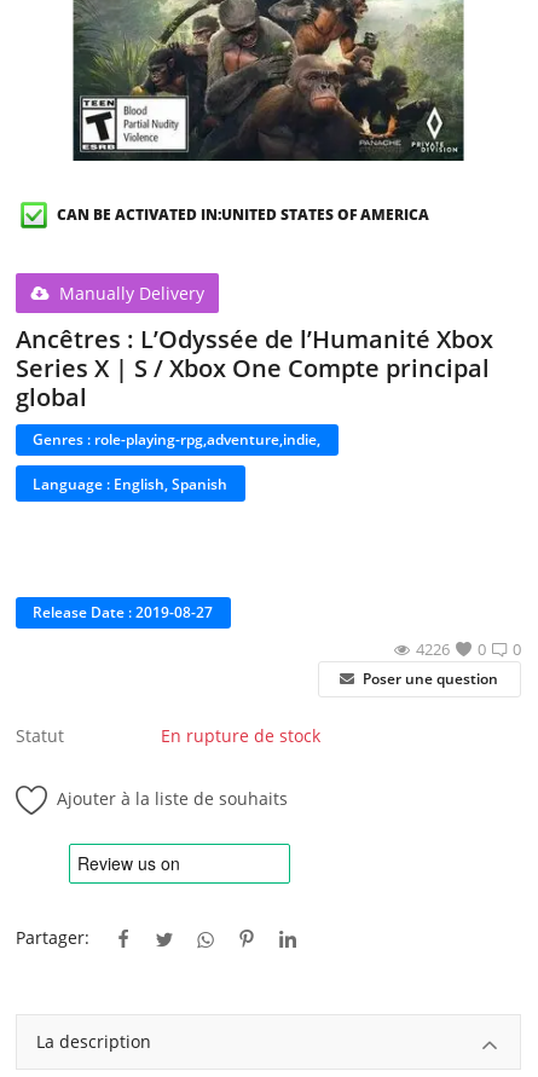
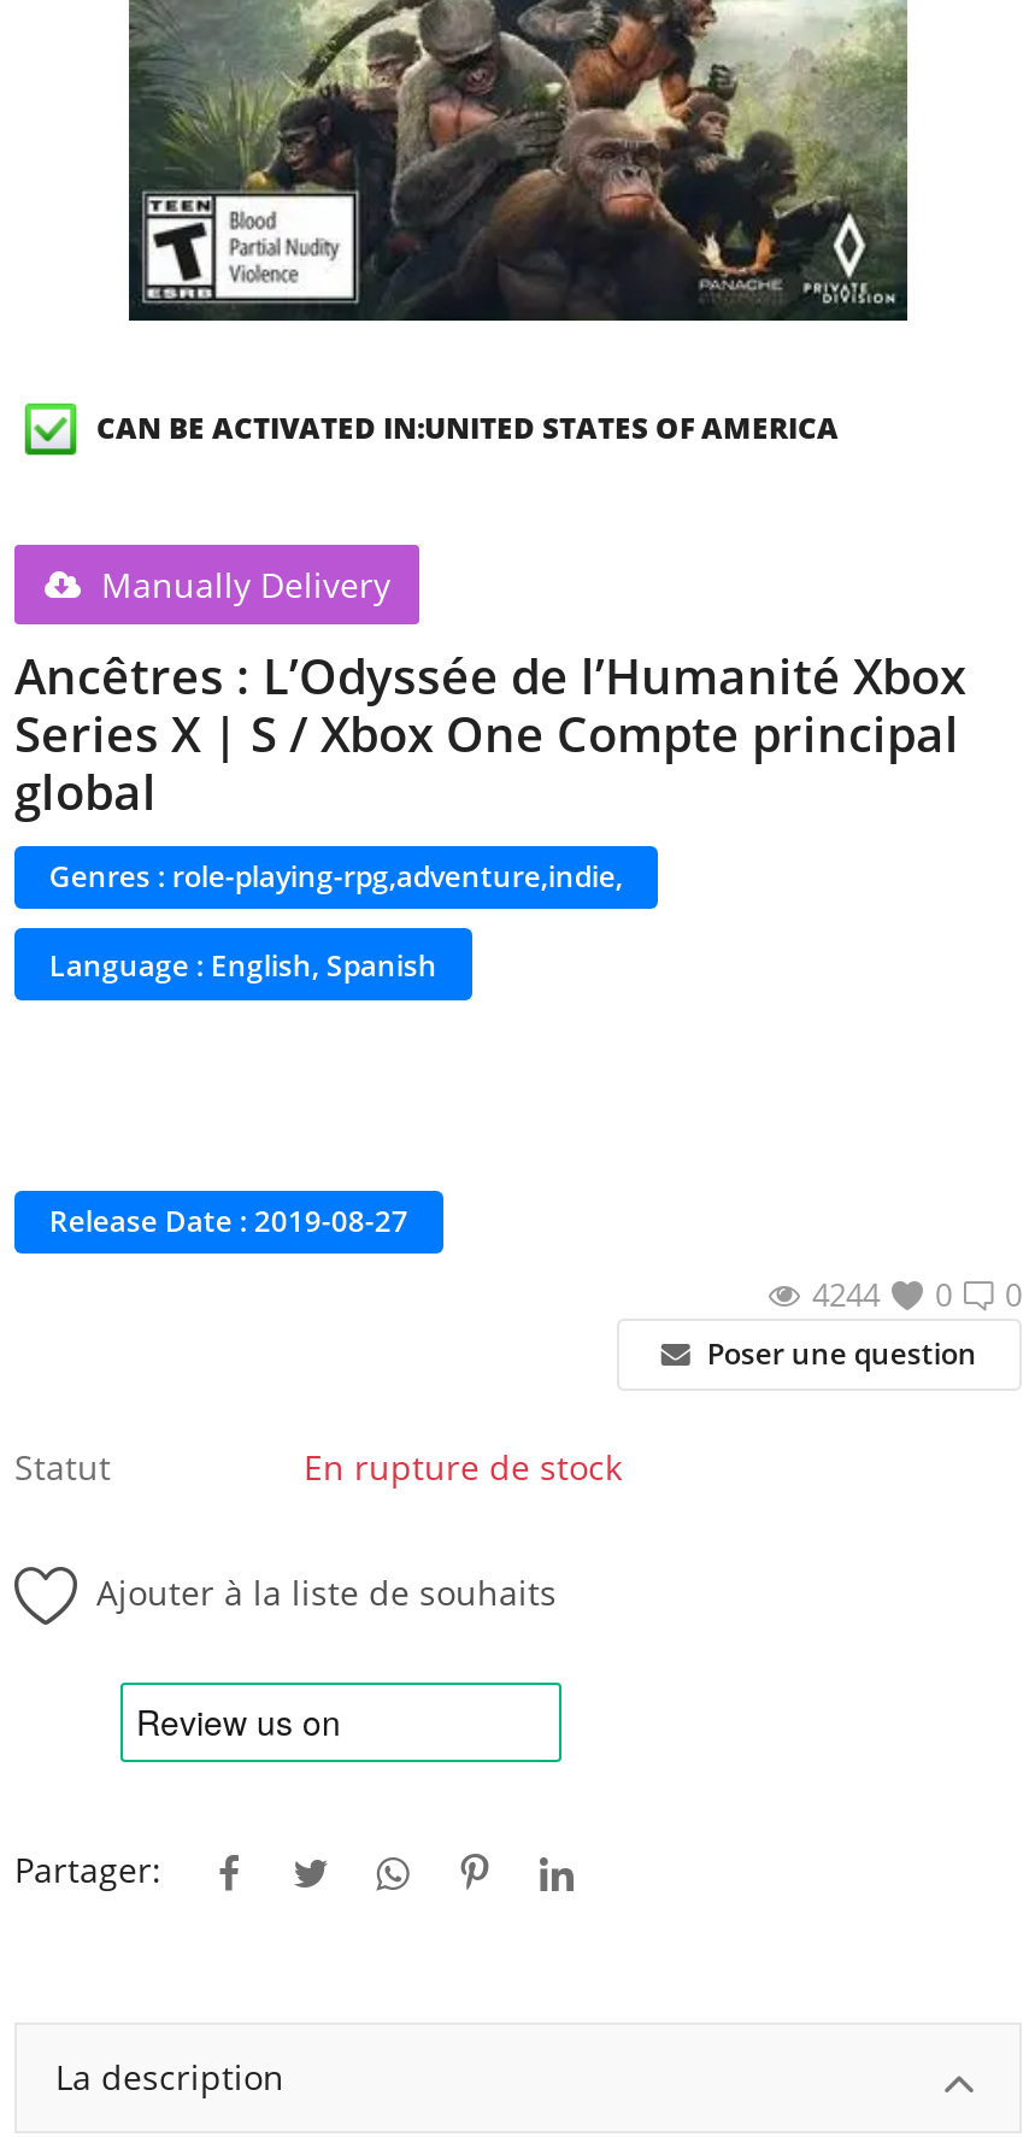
[416,638,521,660] 4226 0 0 -> [812,1273,1022,1316] 4244 0 0

